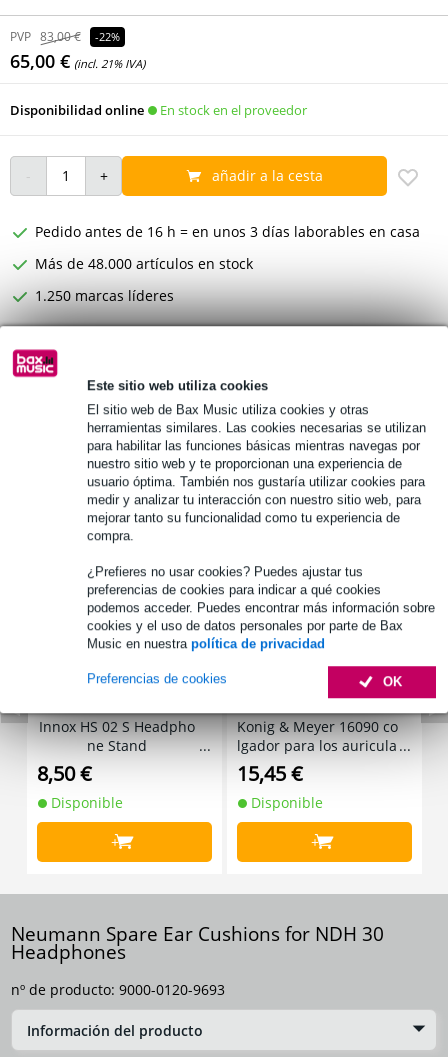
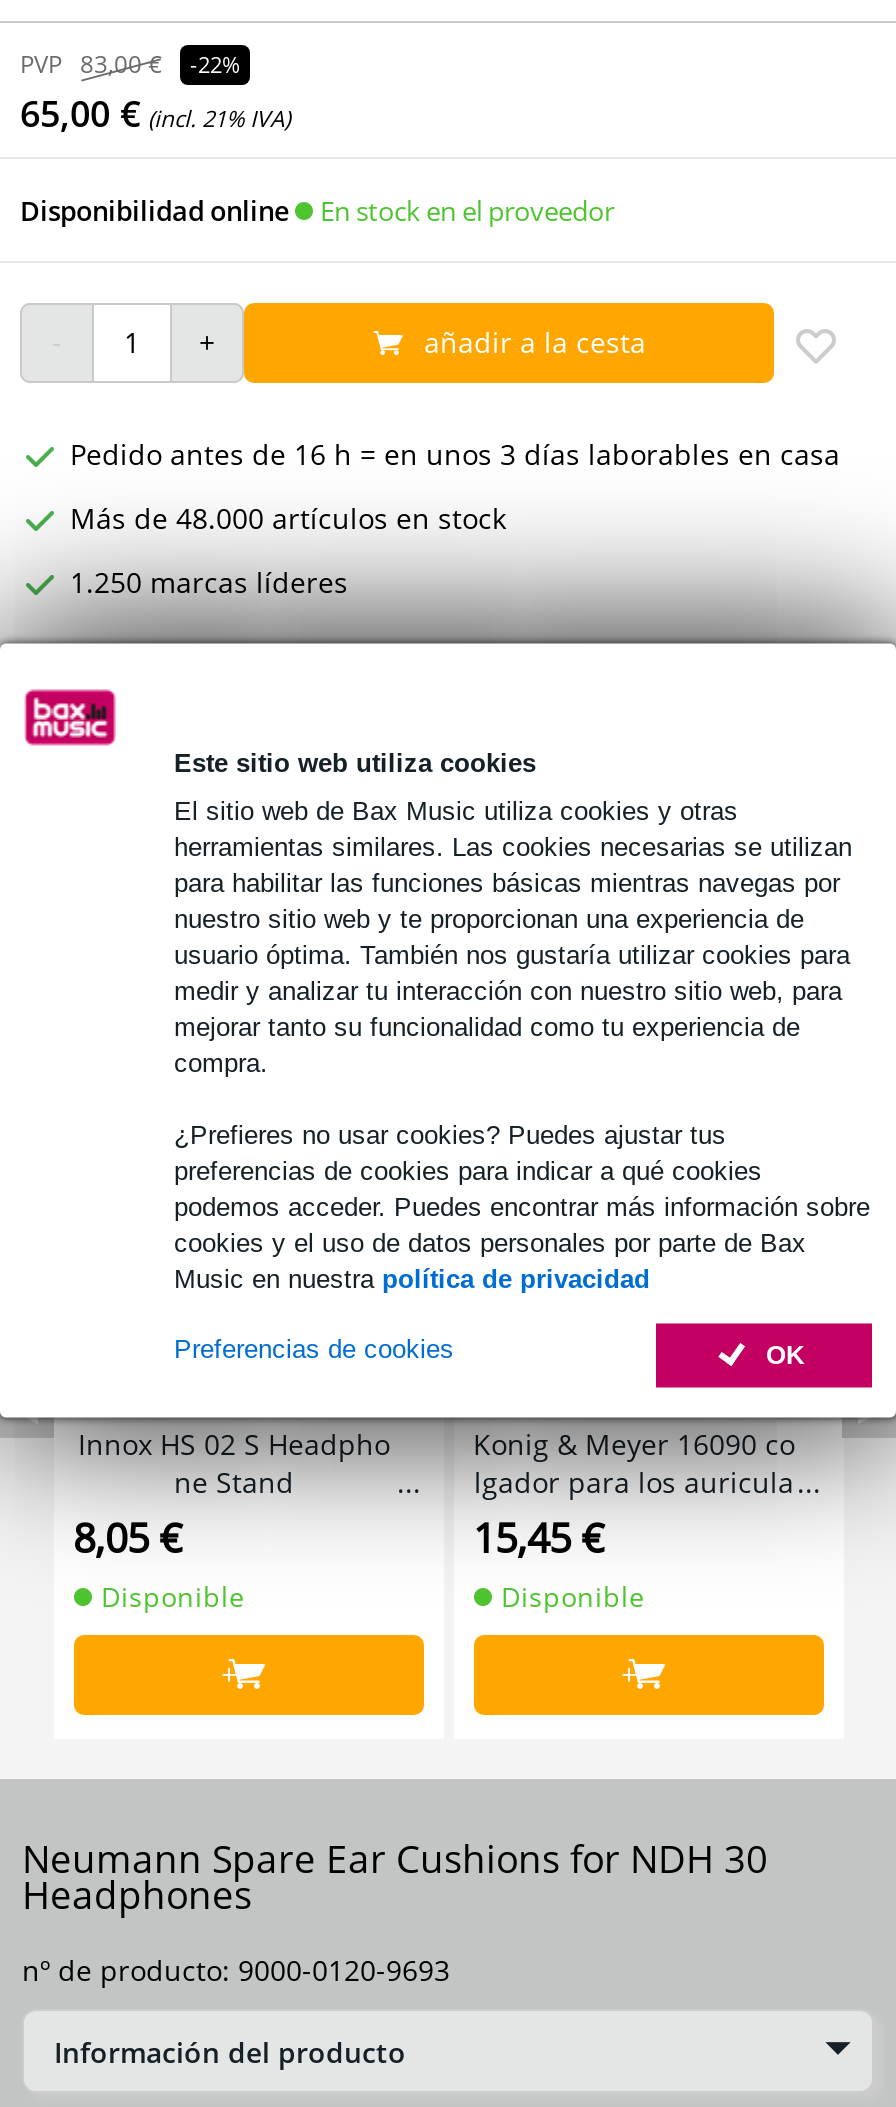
[36,760,91,787] 8,50 € -> [73,1511,183,1565] 8,05 €

